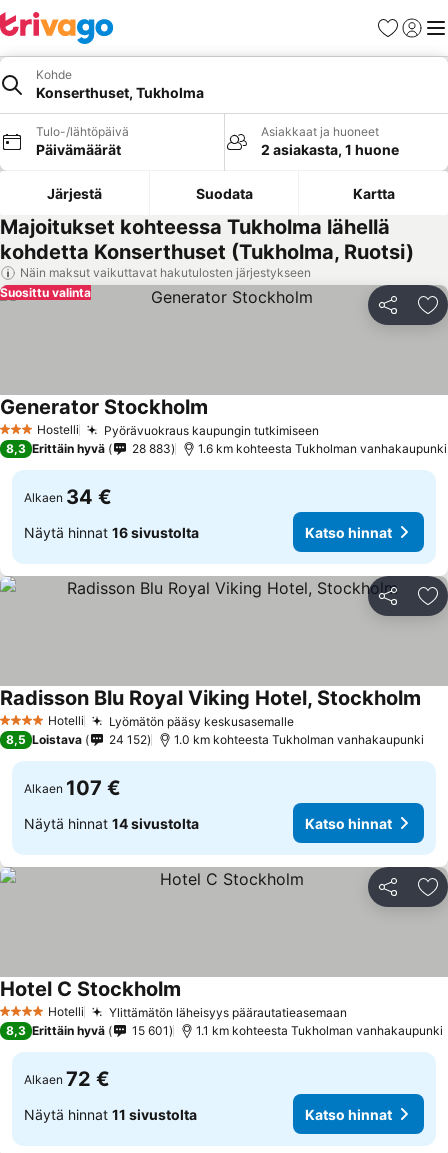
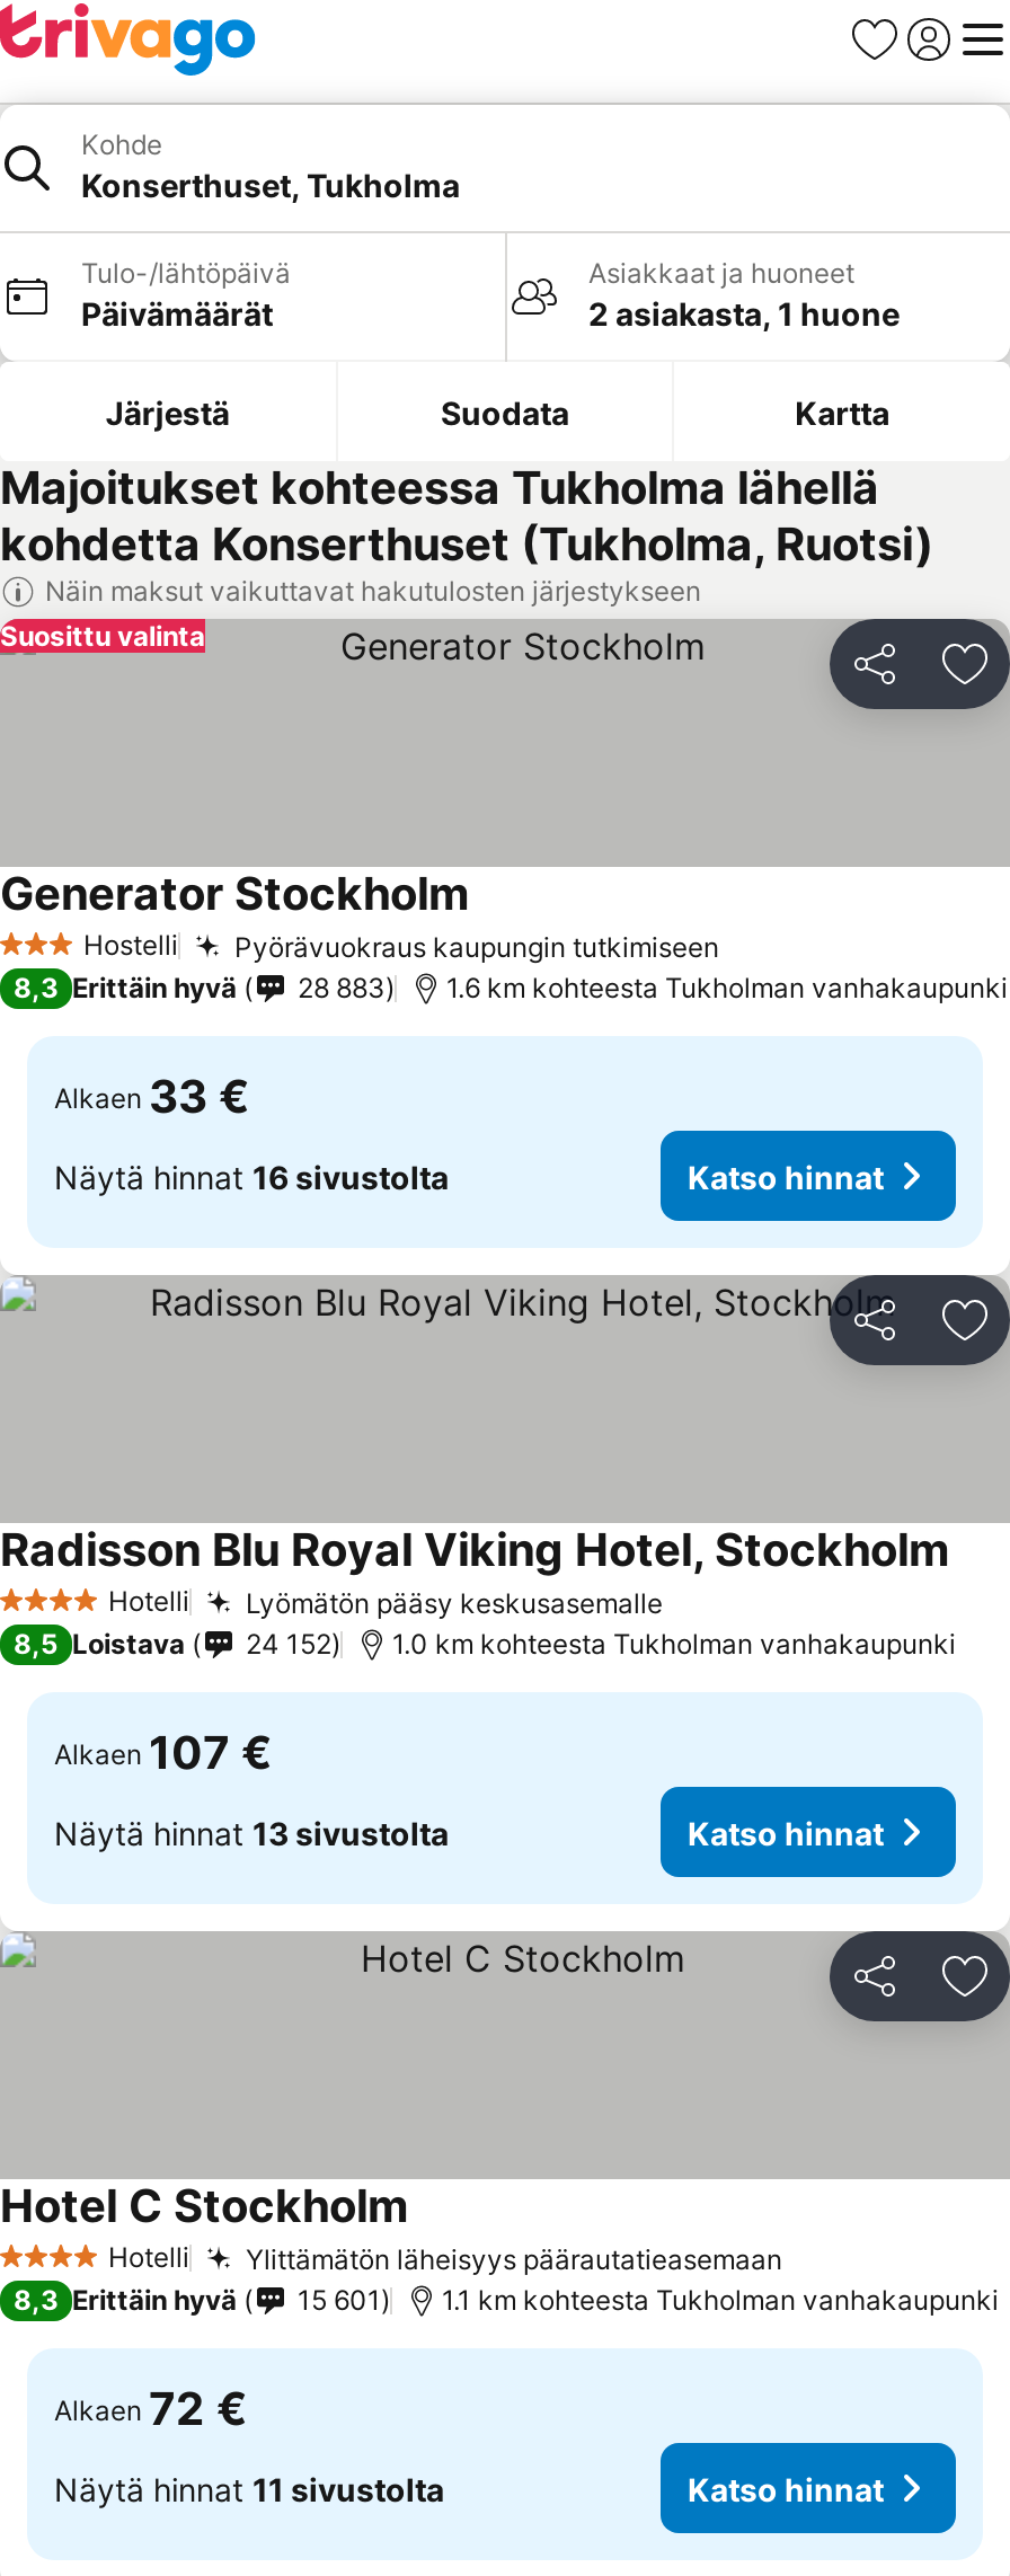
[24,485,112,509] Alkaen 34 € -> [54,1070,250,1124] Alkaen 33 €
[24,814,199,831] Näytä hinnat 14 sivustolta -> [54,1813,449,1851] Näytä hinnat 13 sivustolta

